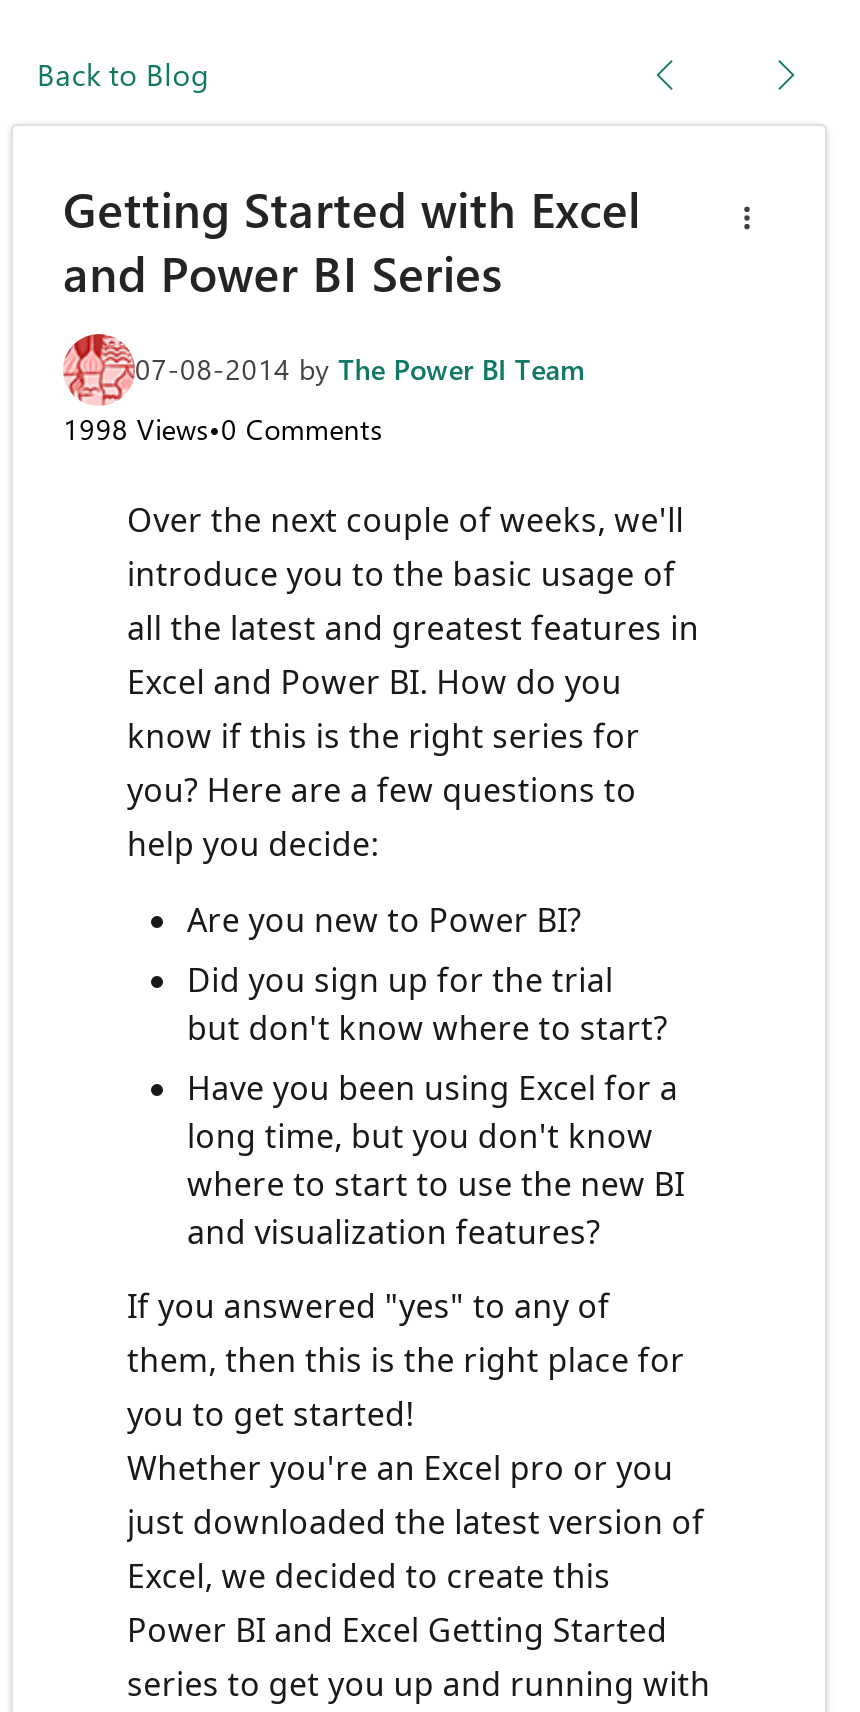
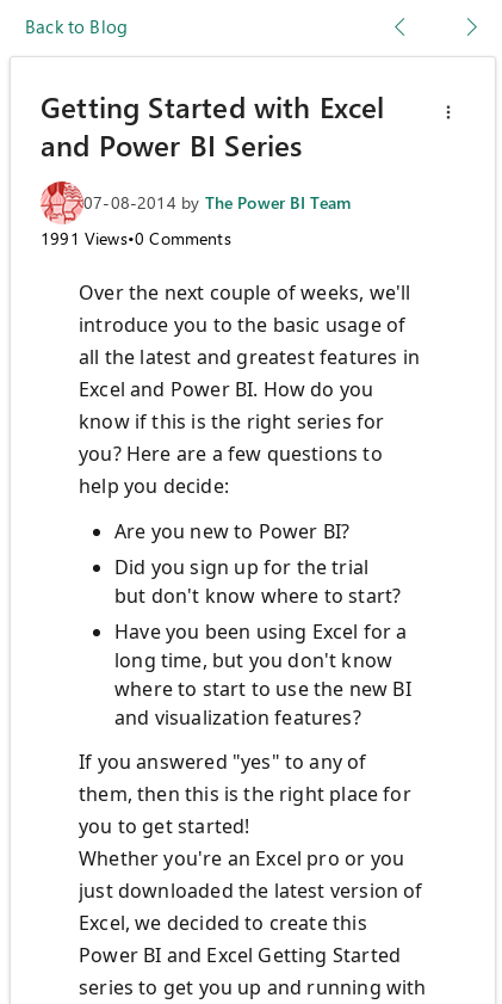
[63,411,383,449] 1998 Views•0 Comments -> [41,227,231,250] 1991 Views•0 Comments

